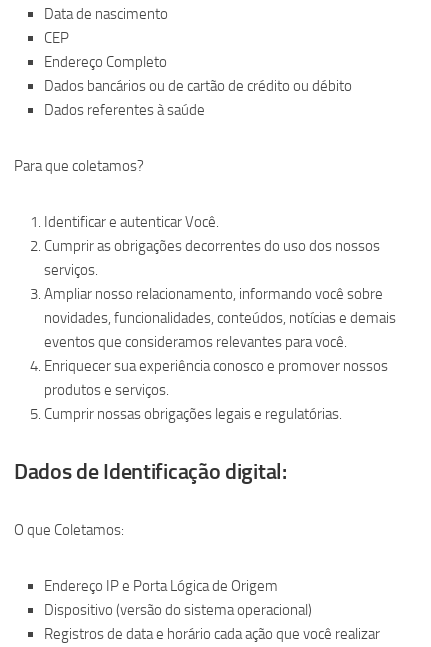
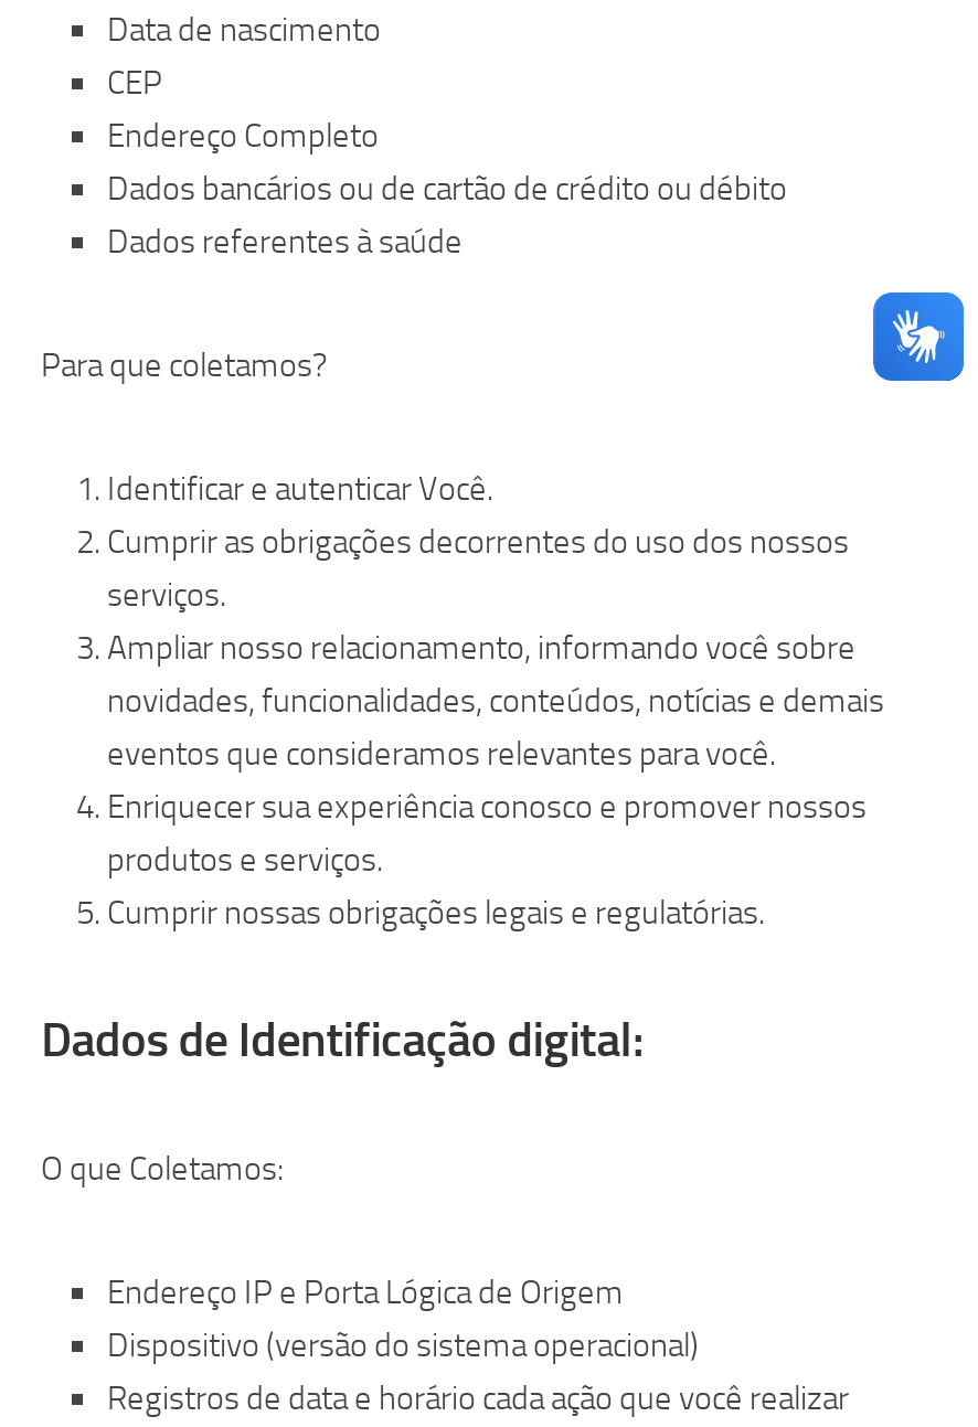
none -> [871,290,966,383] [image]

